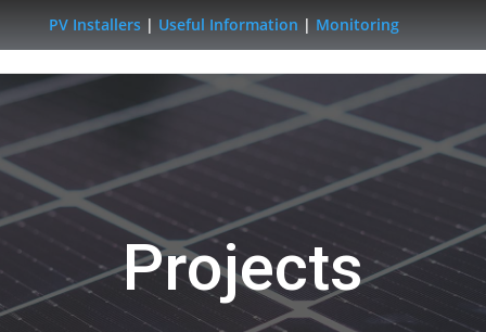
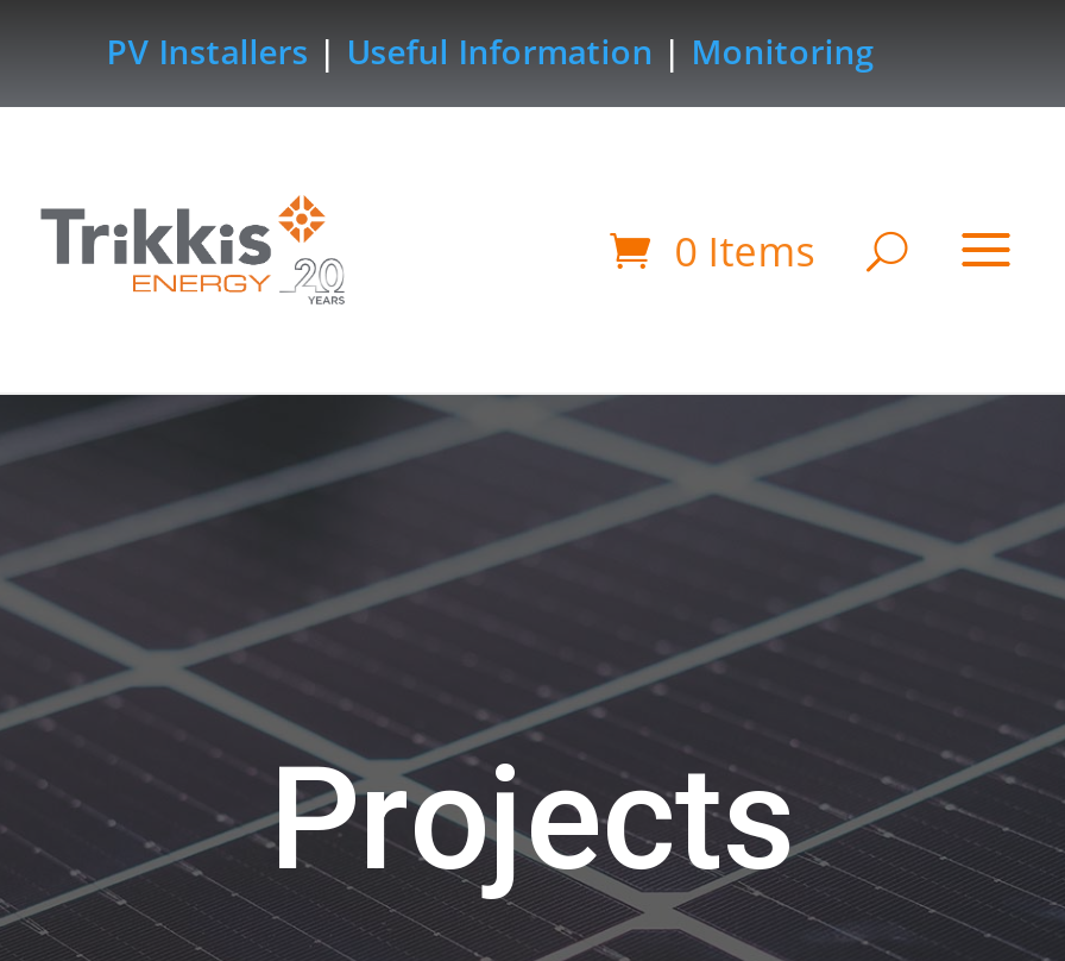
none -> [675,223,815,277] 0 Items

